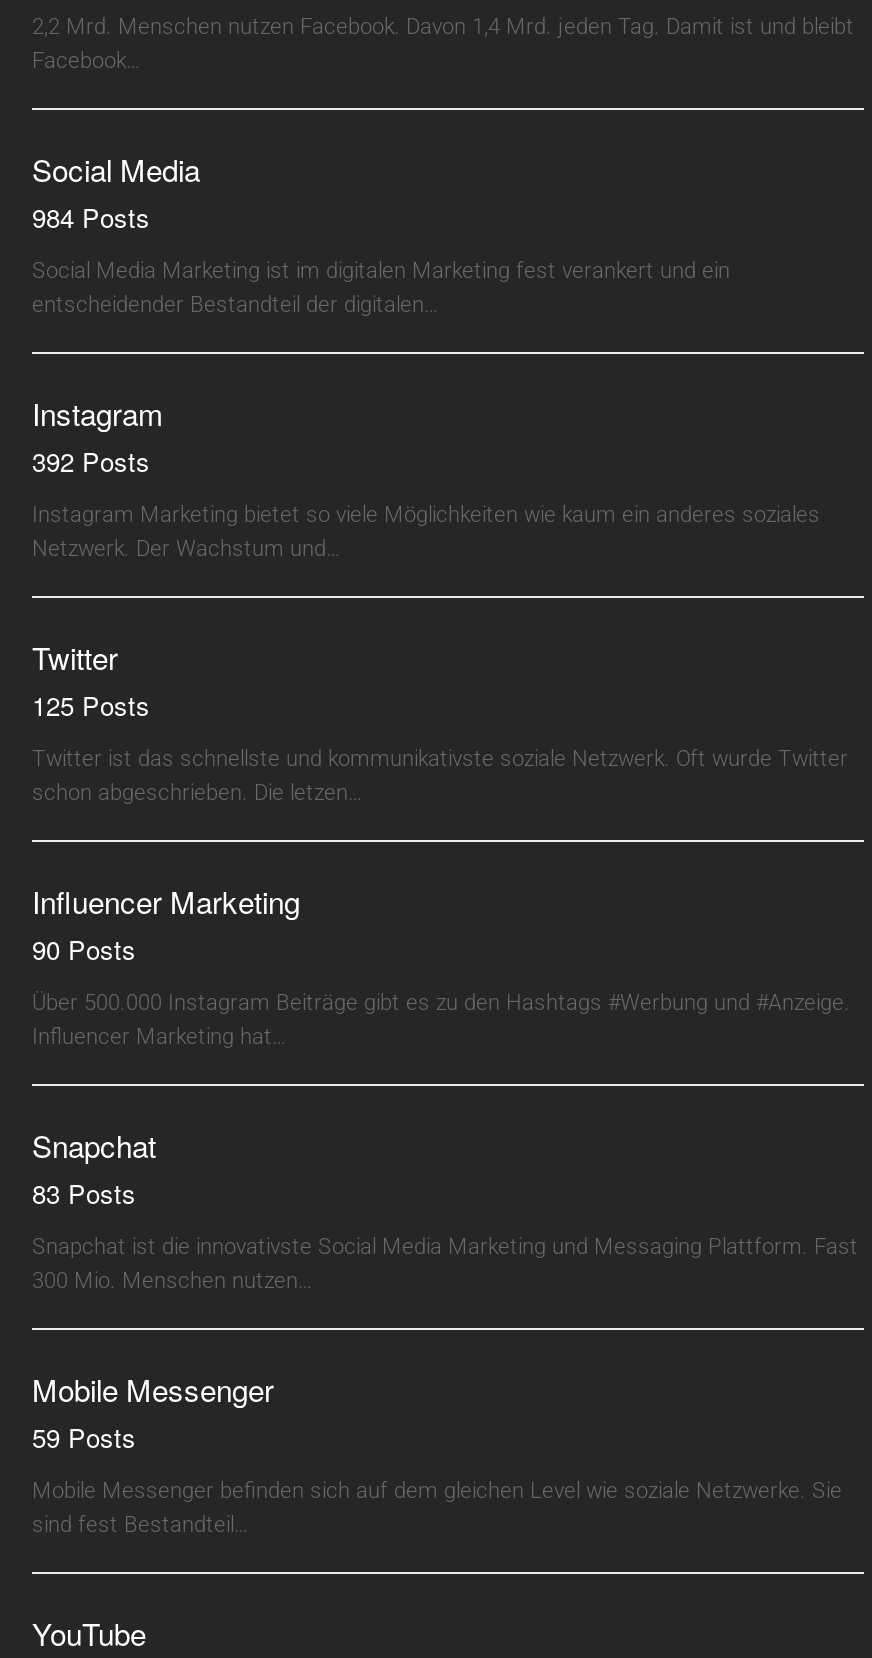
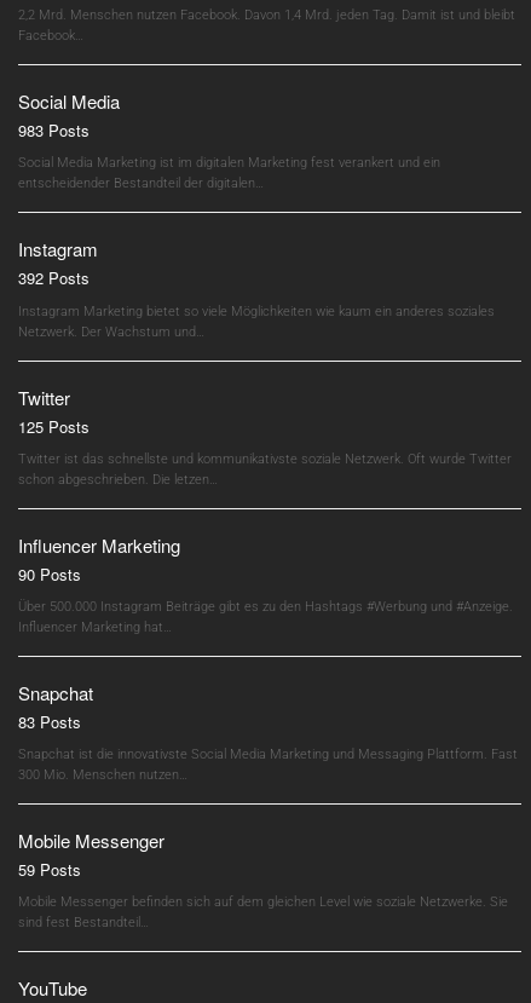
[32,197,150,235] 984 Posts -> [18,119,90,142] 983 Posts

